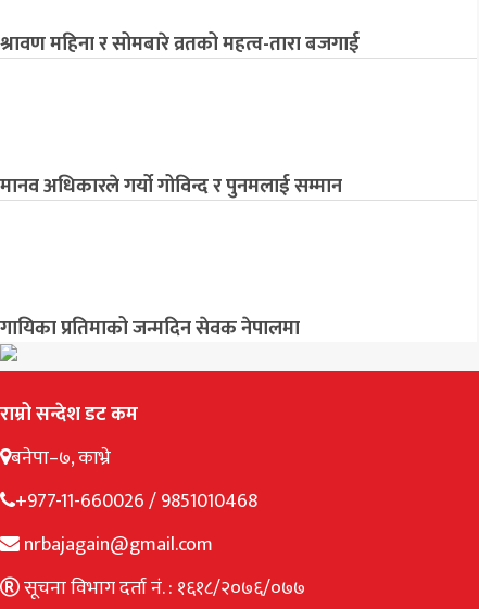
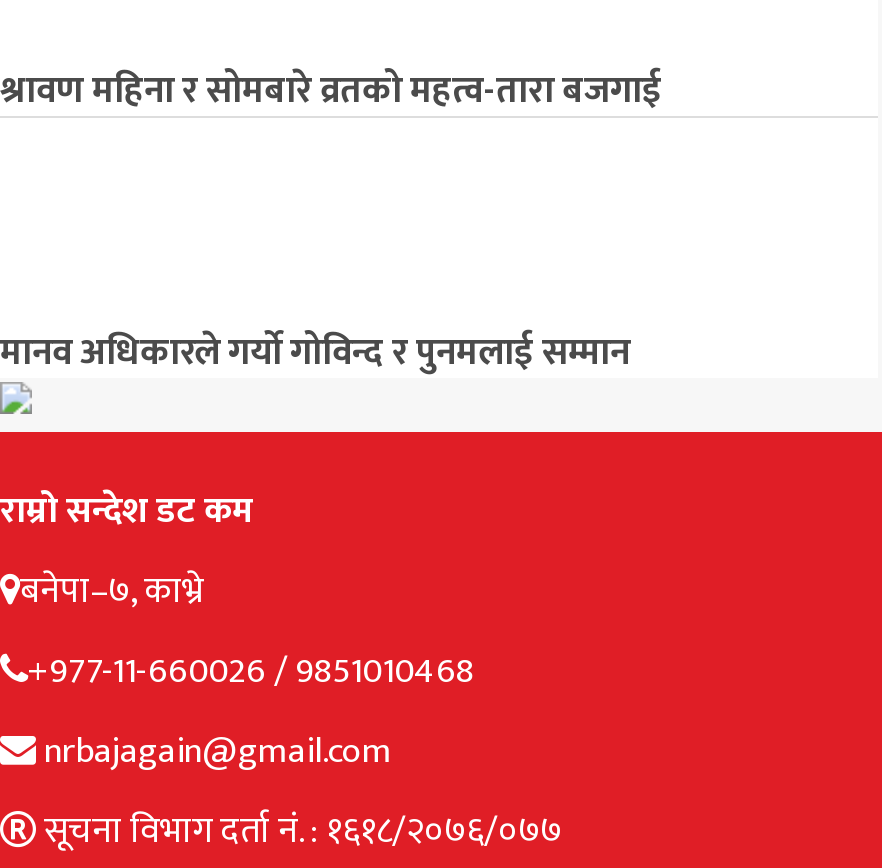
[0,312,300,346] गायिका प्रतिमाको जन्मदिन सेवक नेपालमा -> none

